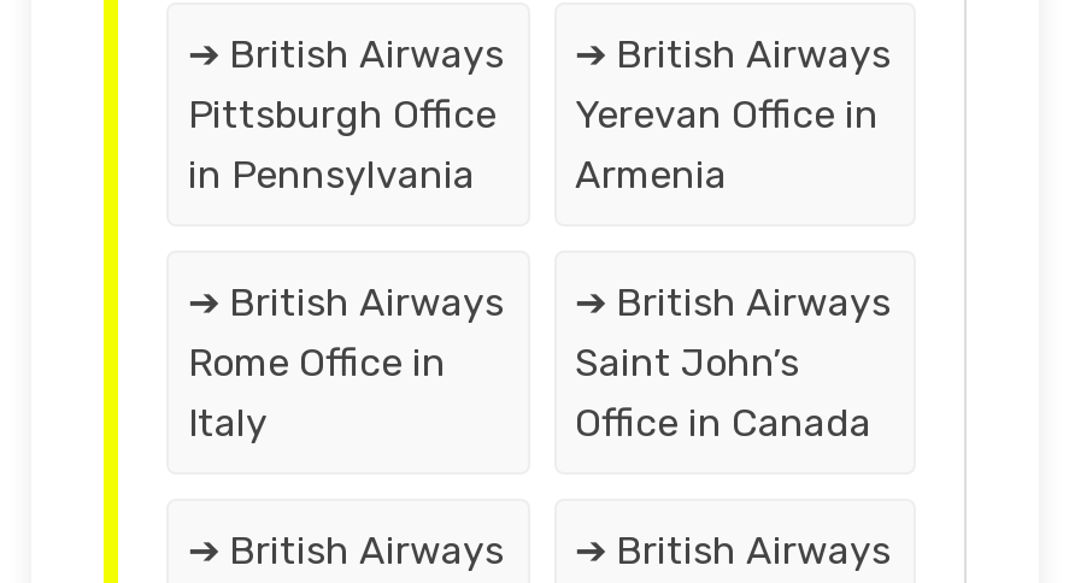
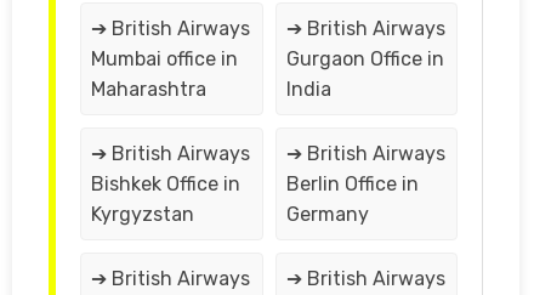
[188,91,497,197] Pittsburgh Office | in Pennsylvania -> [91,47,238,100] Mumbai office in | Maharashtra
[575,91,879,197] Yerevan Office in | Armenia -> [286,47,444,100] Gurgaon Office in | India
[188,339,446,445] Rome Office in | Italy -> [91,172,240,225] Bishkek Office in | Kyrgyzstan
[575,339,871,445] Saint John’s | Office in Canada -> [286,172,418,225] Berlin Office in | Germany

